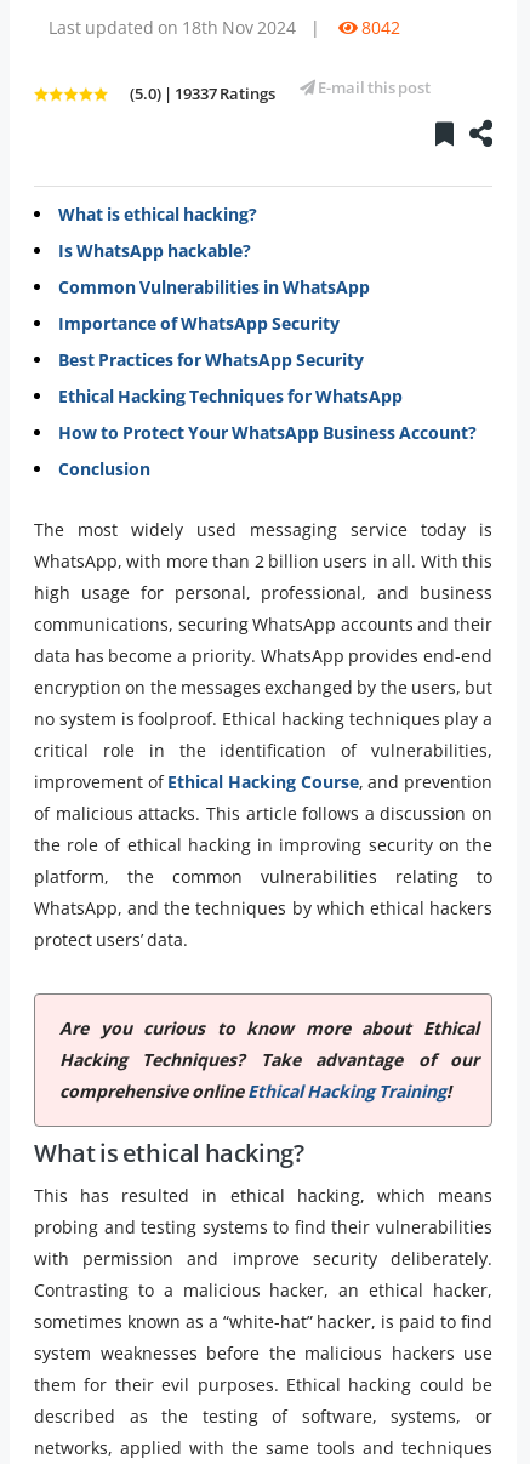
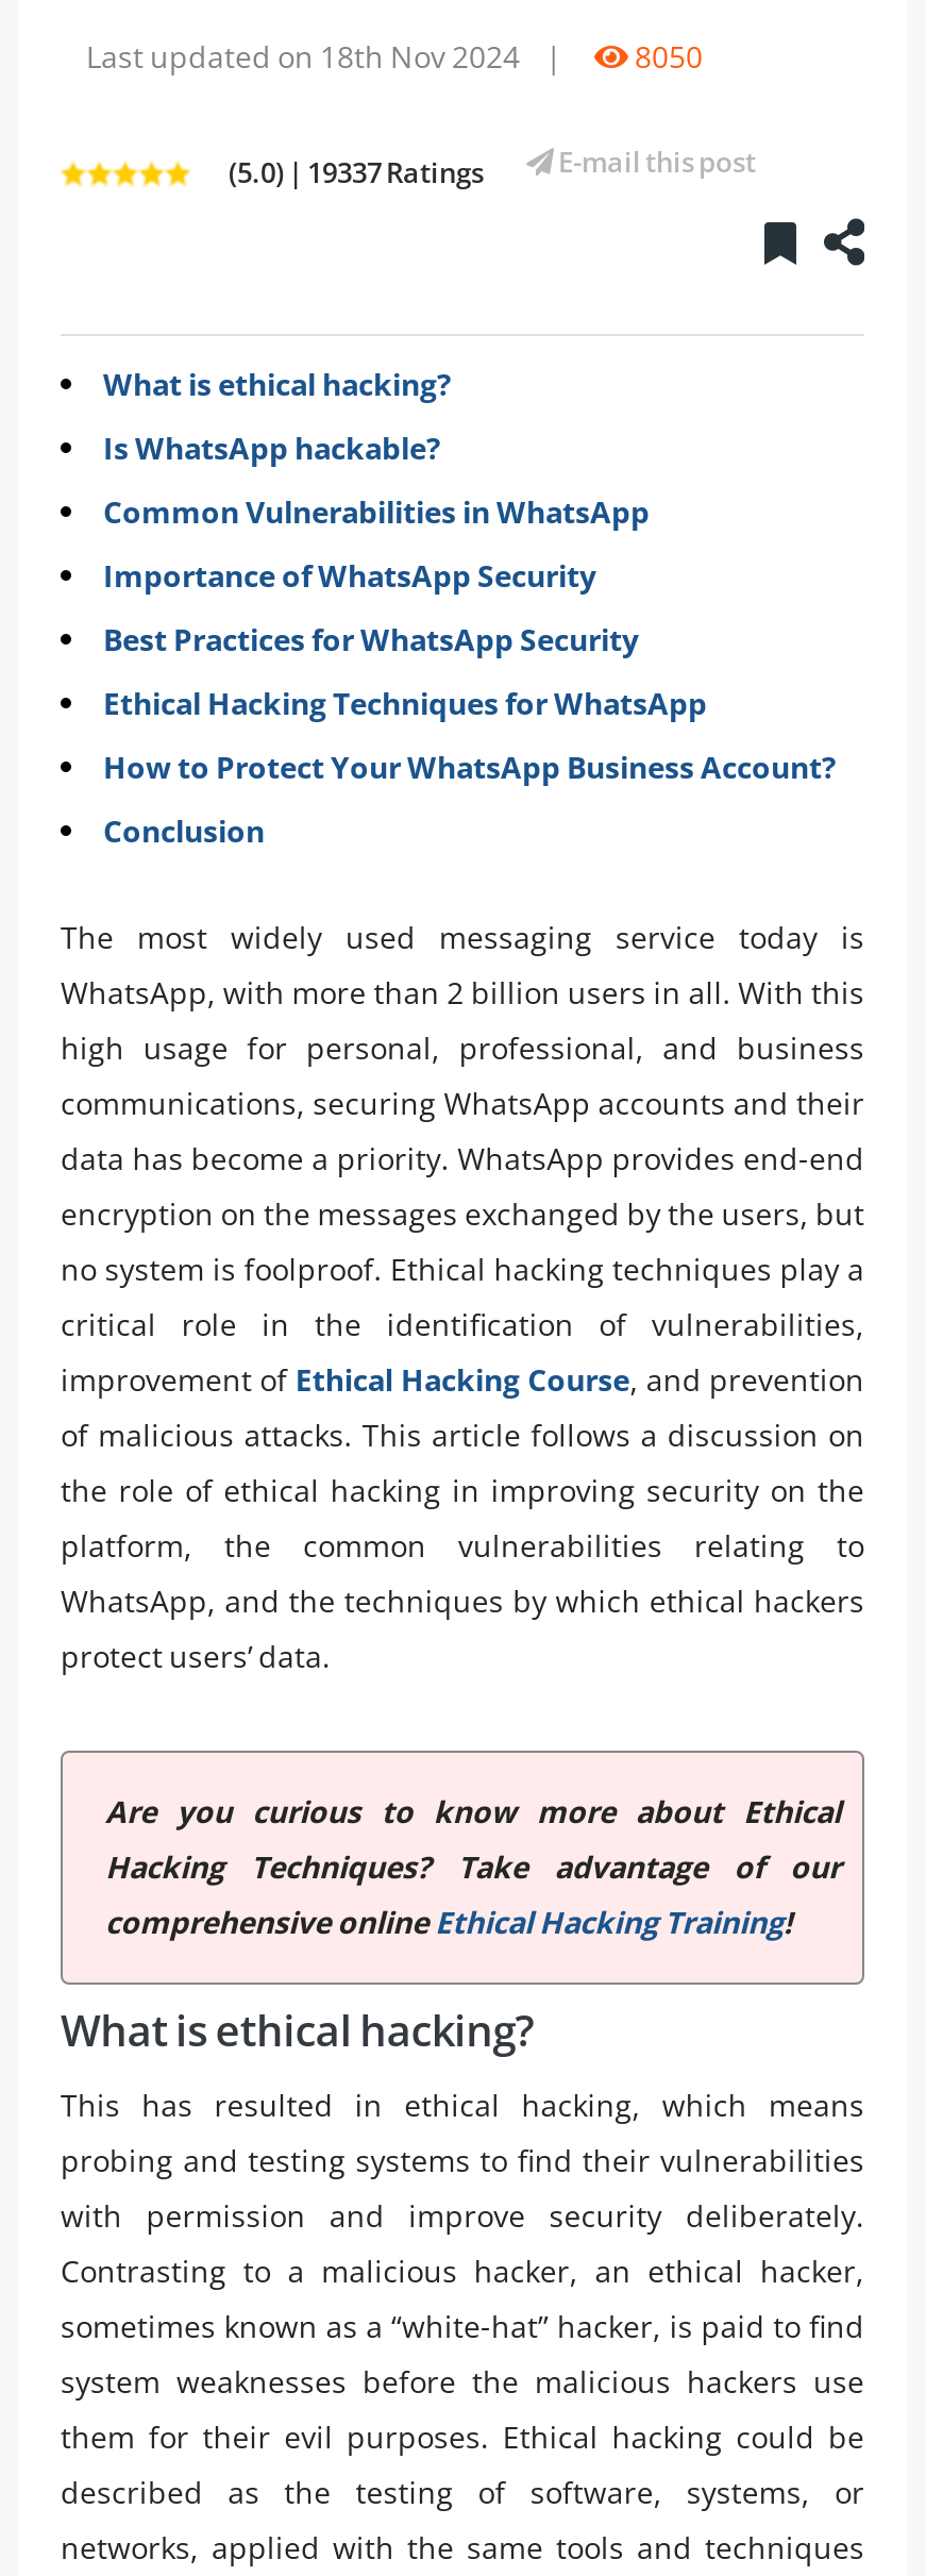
[358,16,400,39] 8042 -> [628,37,703,77] 8050

